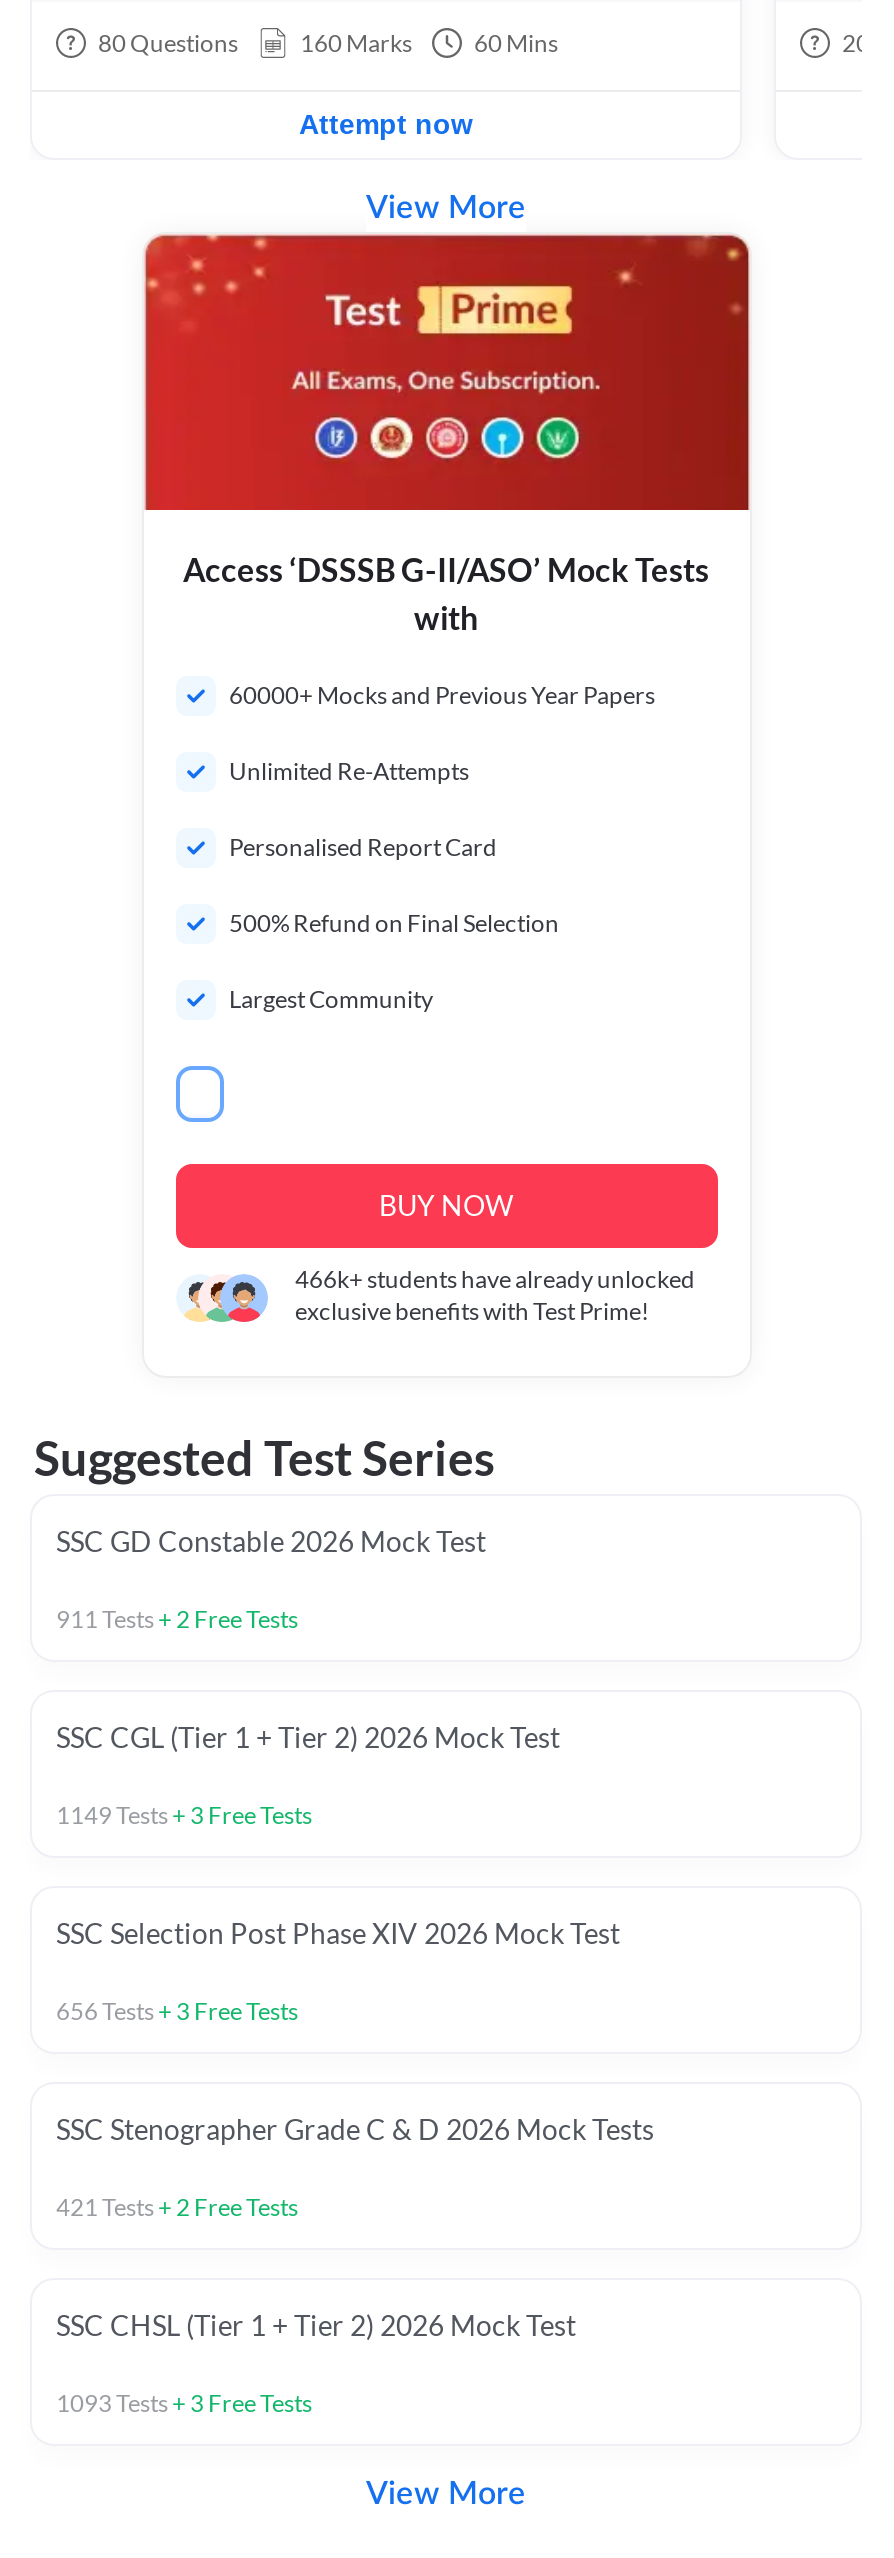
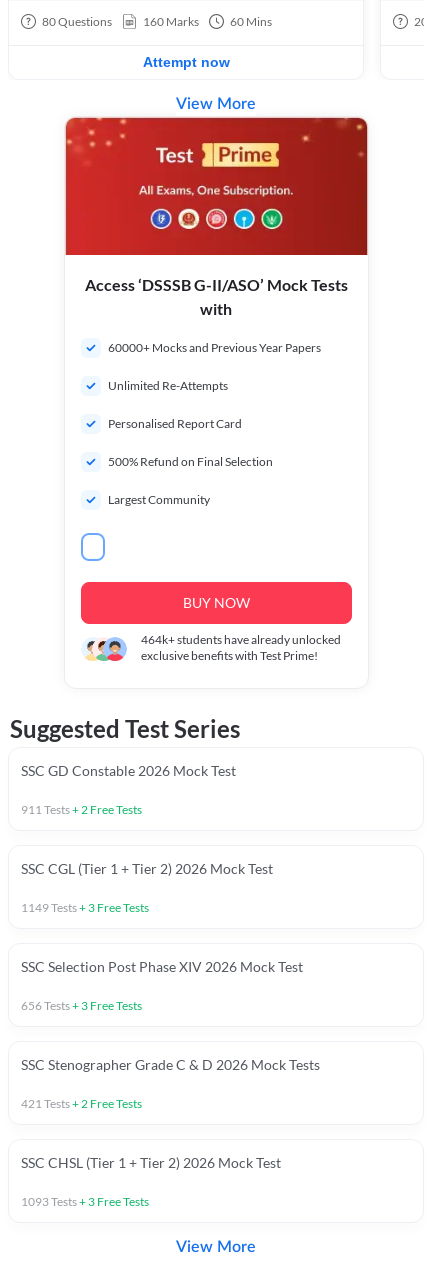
[295,1264,695,1294] 466k+ students have already unlocked -> [140,632,340,647] 464k+ students have already unlocked

